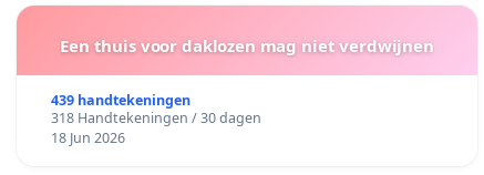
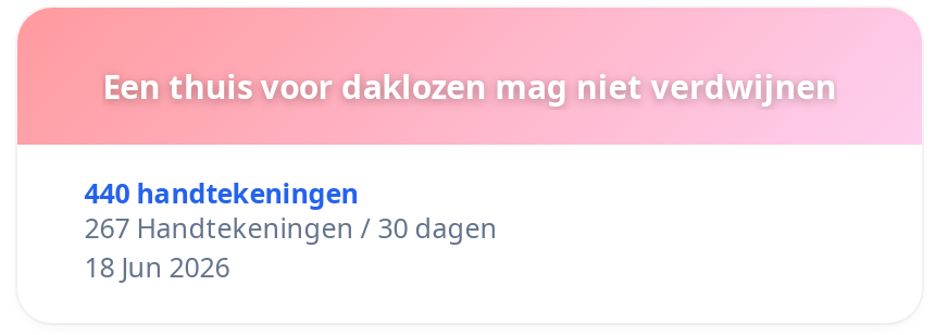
[51,91,190,110] 439 handtekeningen -> [84,176,358,213] 440 handtekeningen
[51,109,261,128] 318 Handtekeningen / 30 dagen -> [84,211,497,248] 267 Handtekeningen / 30 dagen

